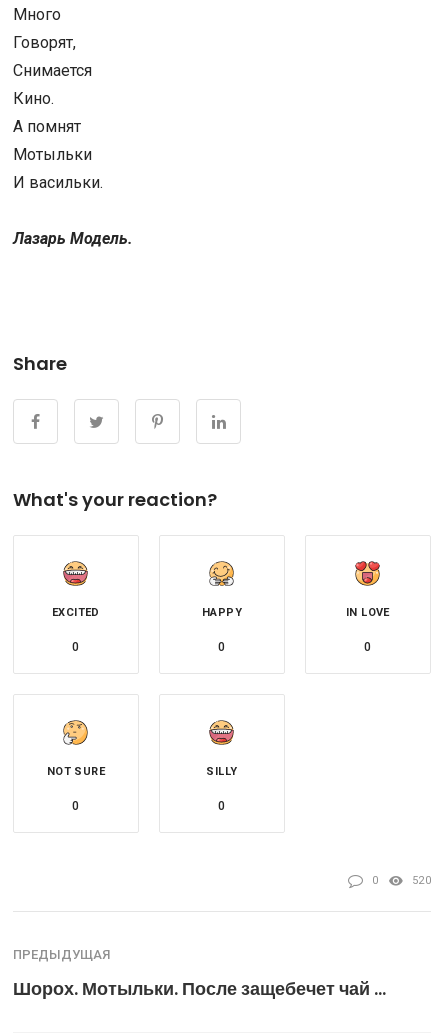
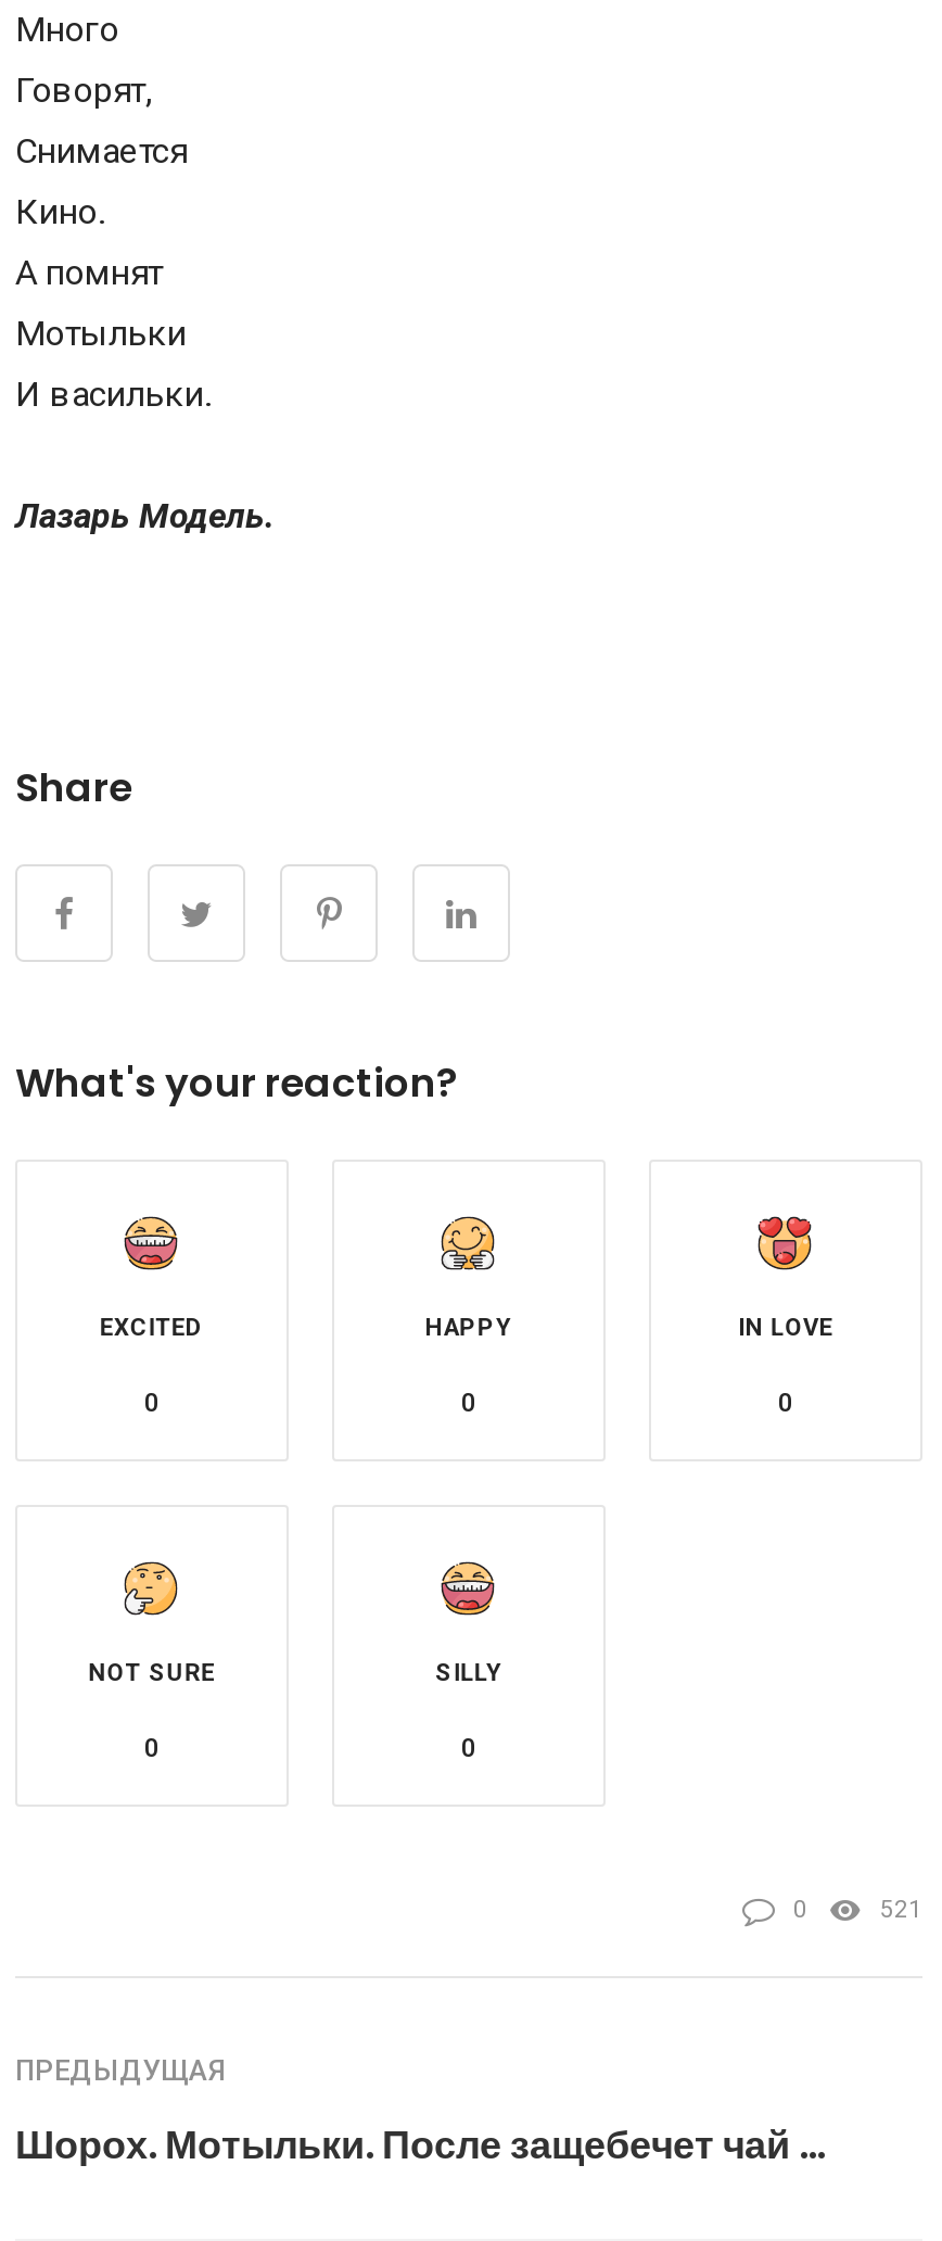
[411,874,431,887] 520 -> [880,1895,922,1923] 521

